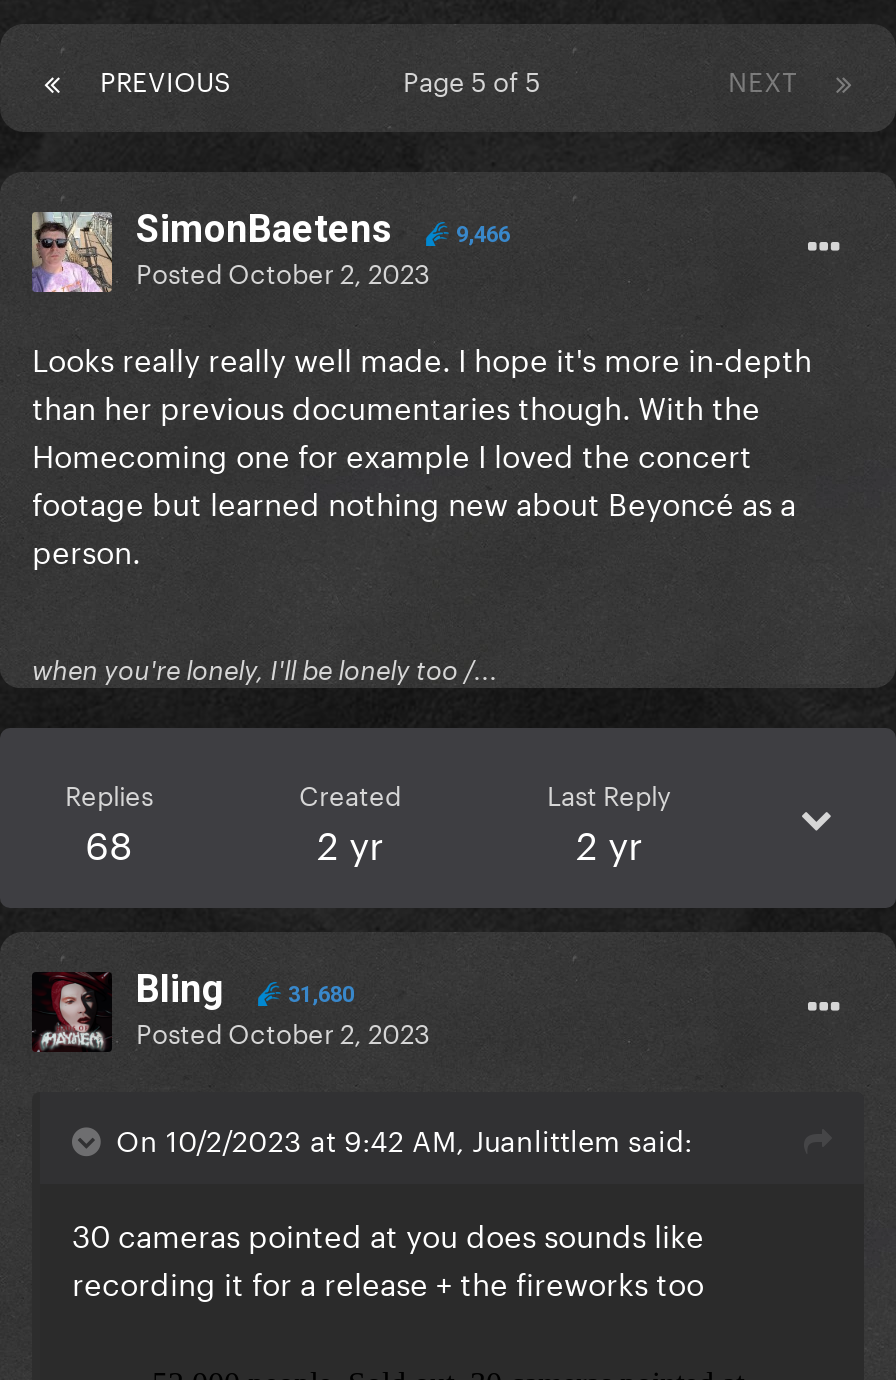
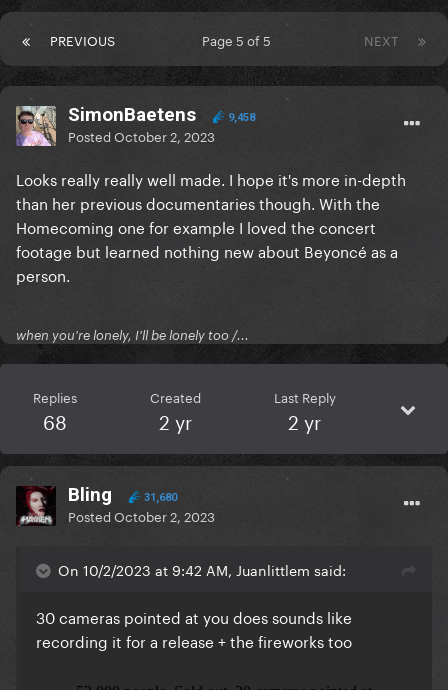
[450,223,510,249] 9,466 -> [225,111,255,124] 9,458

